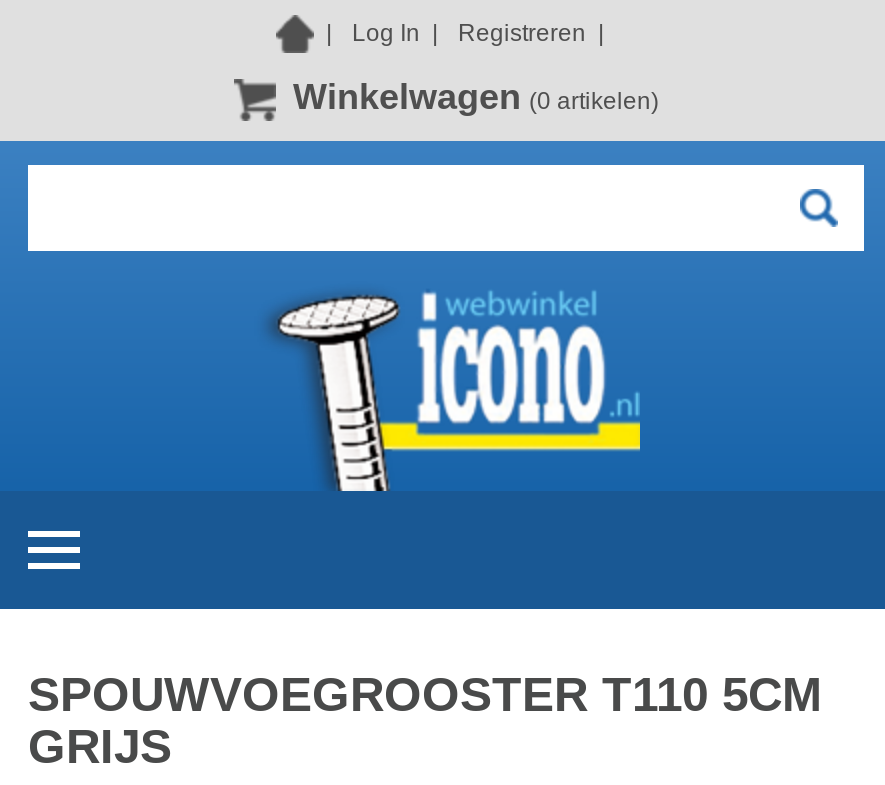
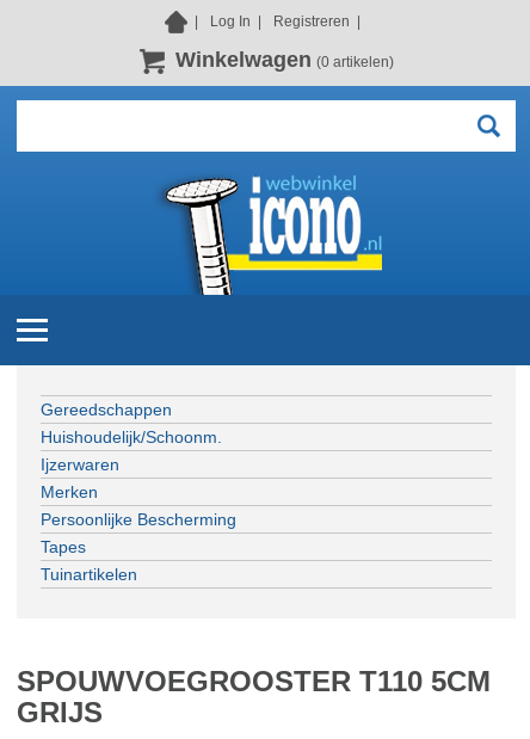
none -> [41,400,236,584] Gereedschappen | Huishoudelijk/Schoonm. | Ijzerwaren | Merken | Persoonlijke Bescherming | Tapes | Tuinartikelen

